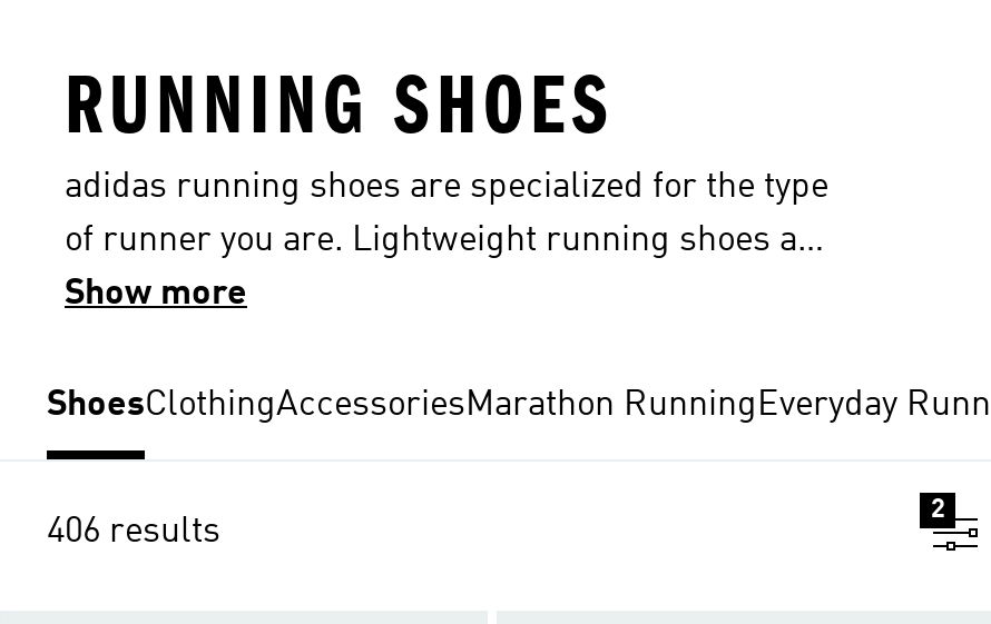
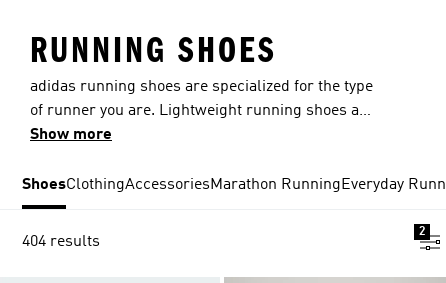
[47,515,220,551] 406 results -> [22,234,100,250] 404 results

